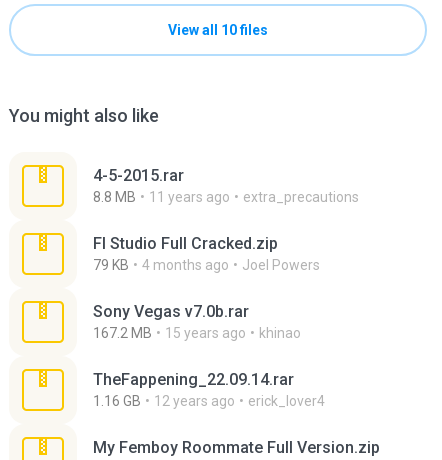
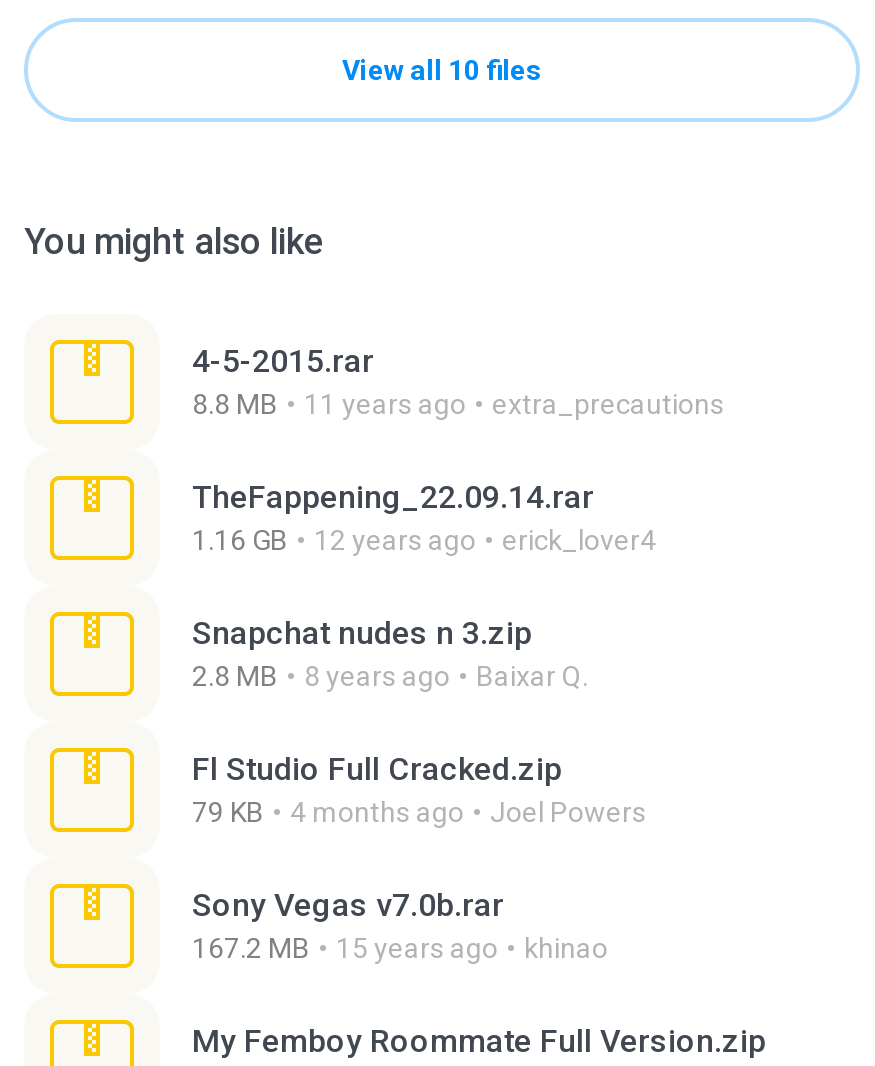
none -> [192,614,588,692] Snapchat nudes n 3.zip | 2.8 MB | 8 years ago | Baixar Q.
moved [93,234,320,341] -> [192,750,646,964]: Fl Studio Full Cracked.zip | 79 KB | 4 months ago | Joel Powers | Sony Vegas v7.0b.rar | 167.2 MB | 15 years ago | khinao
moved [93,370,325,409] -> [192,478,656,556]: TheFappening_22.09.14.rar | 1.16 GB | 12 years ago | erick_lover4

